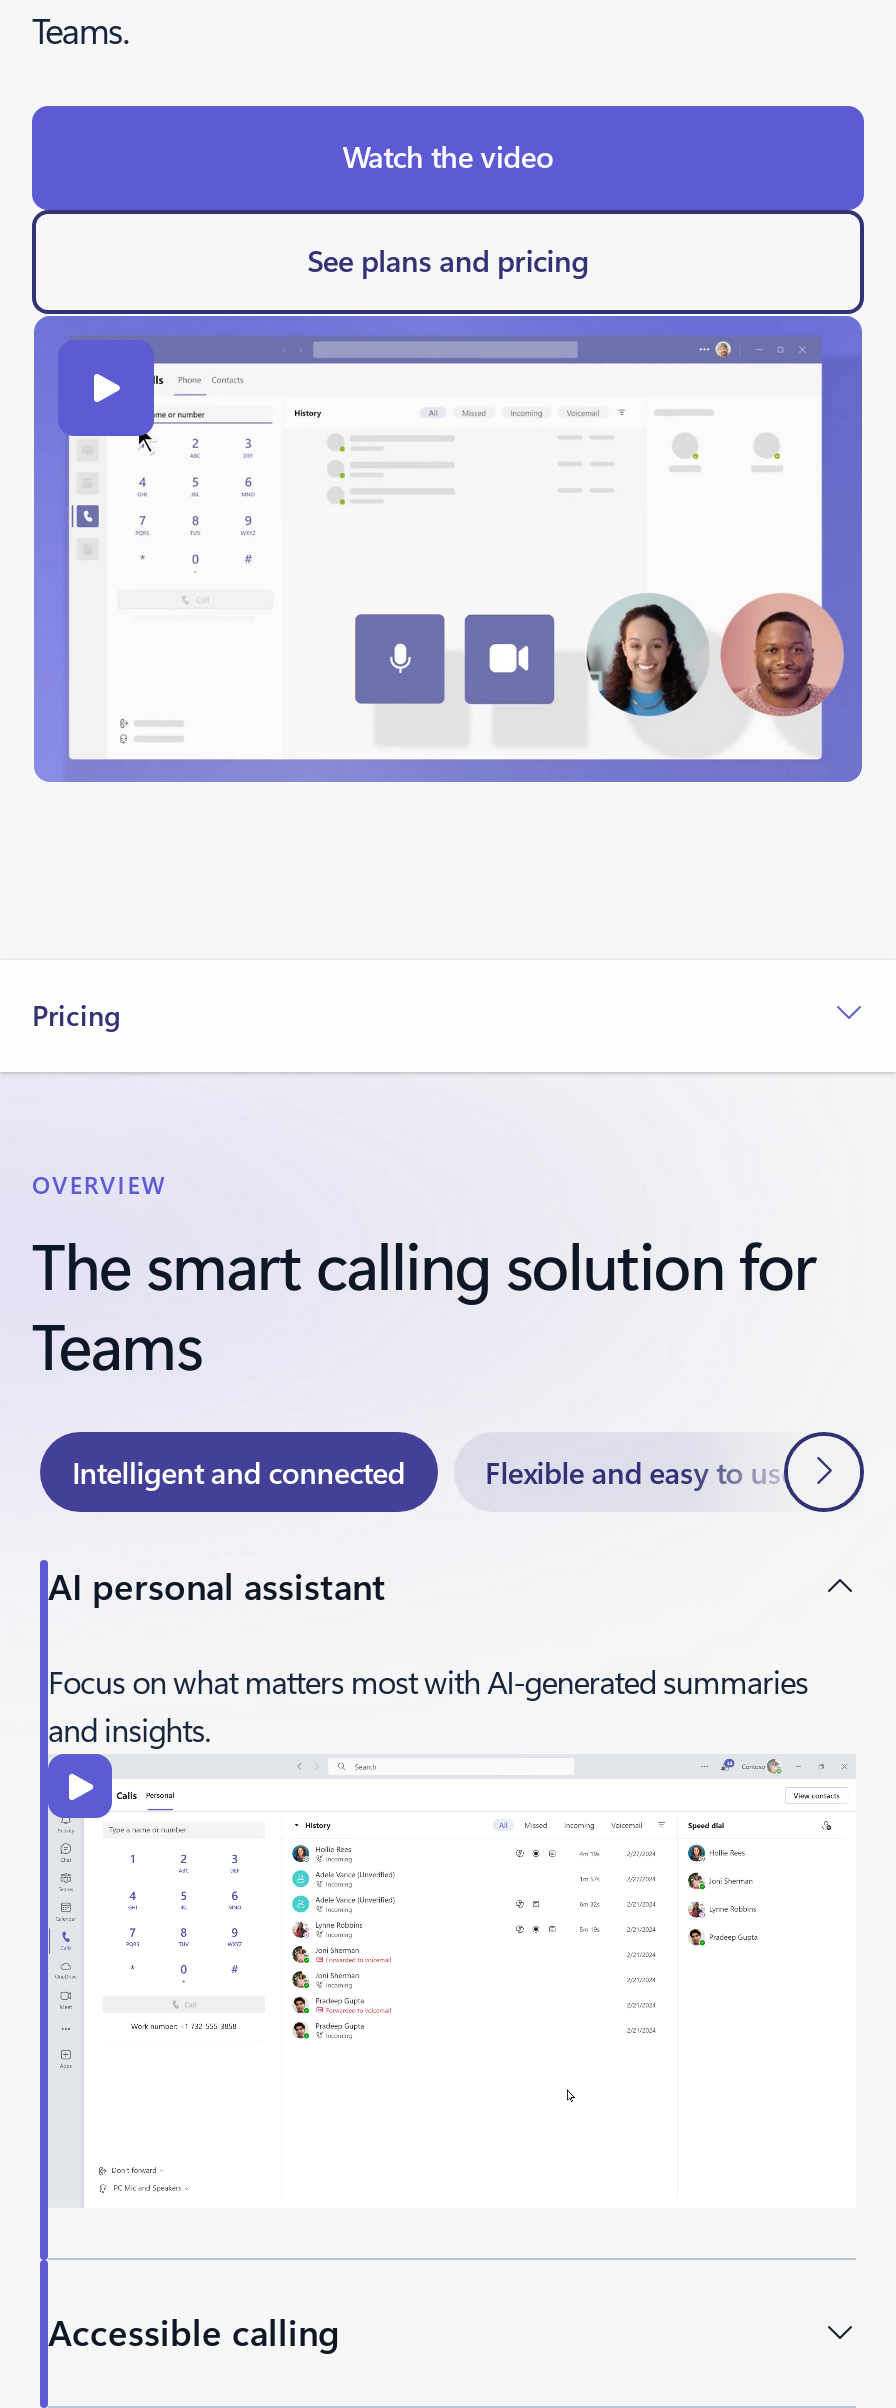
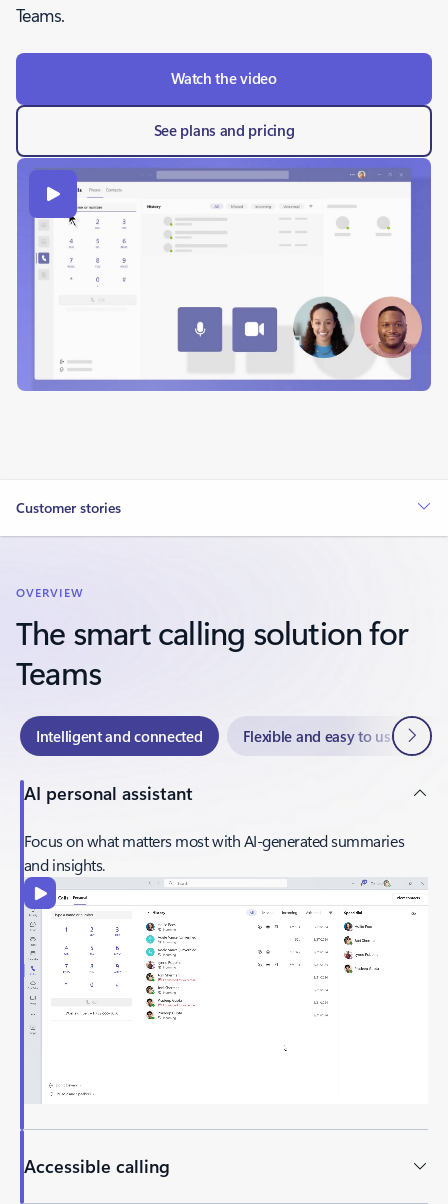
[32,996,120,1034] Pricing -> [16,498,121,517] Customer stories

